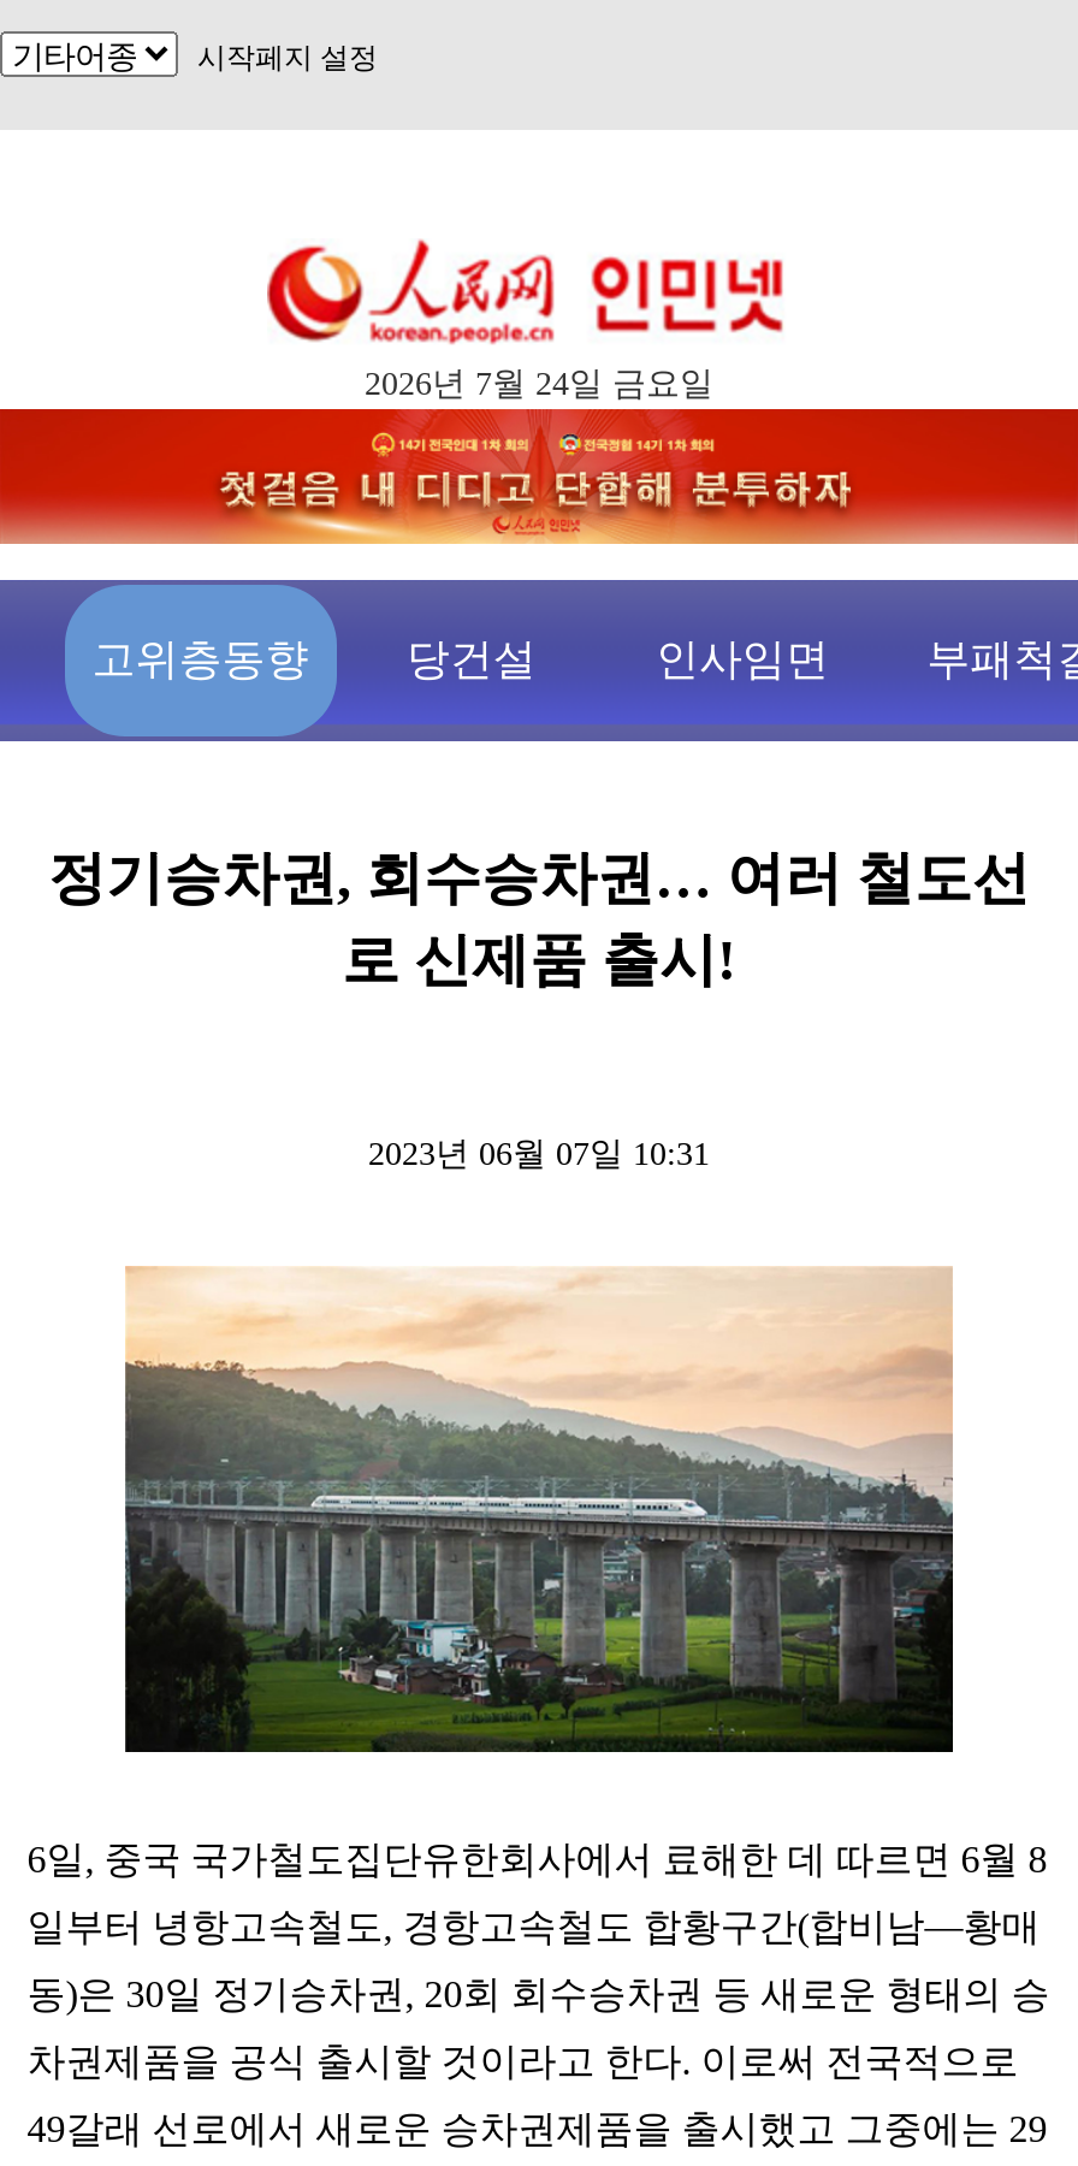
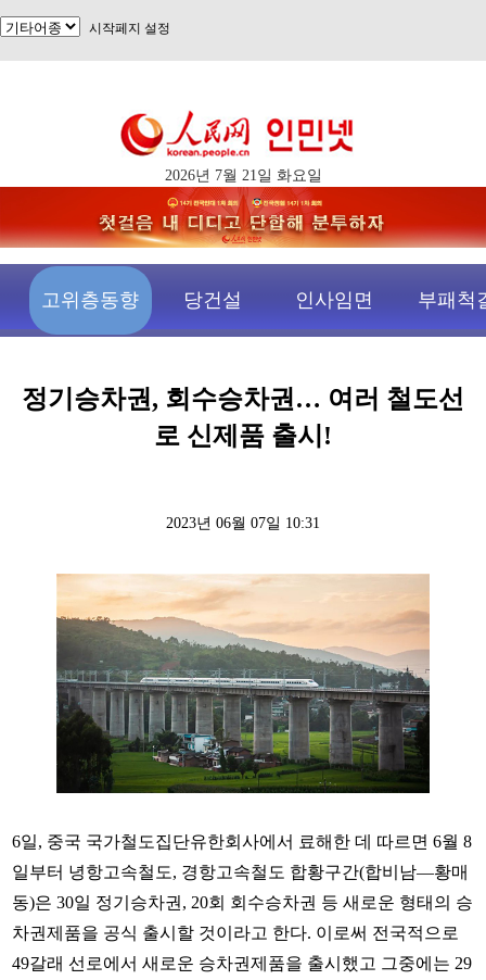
[365,366,713,402] 2026년 7월 24일 금요일 -> [164,167,322,184] 2026년 7월 21일 화요일

